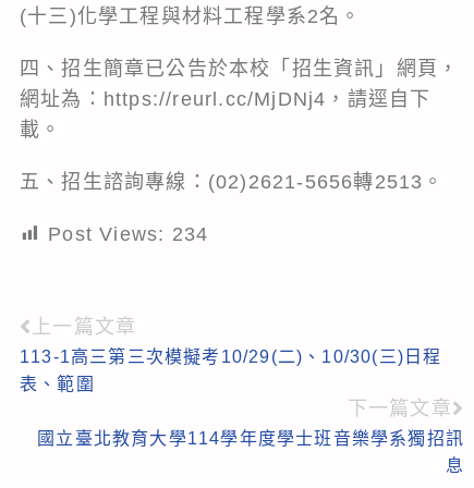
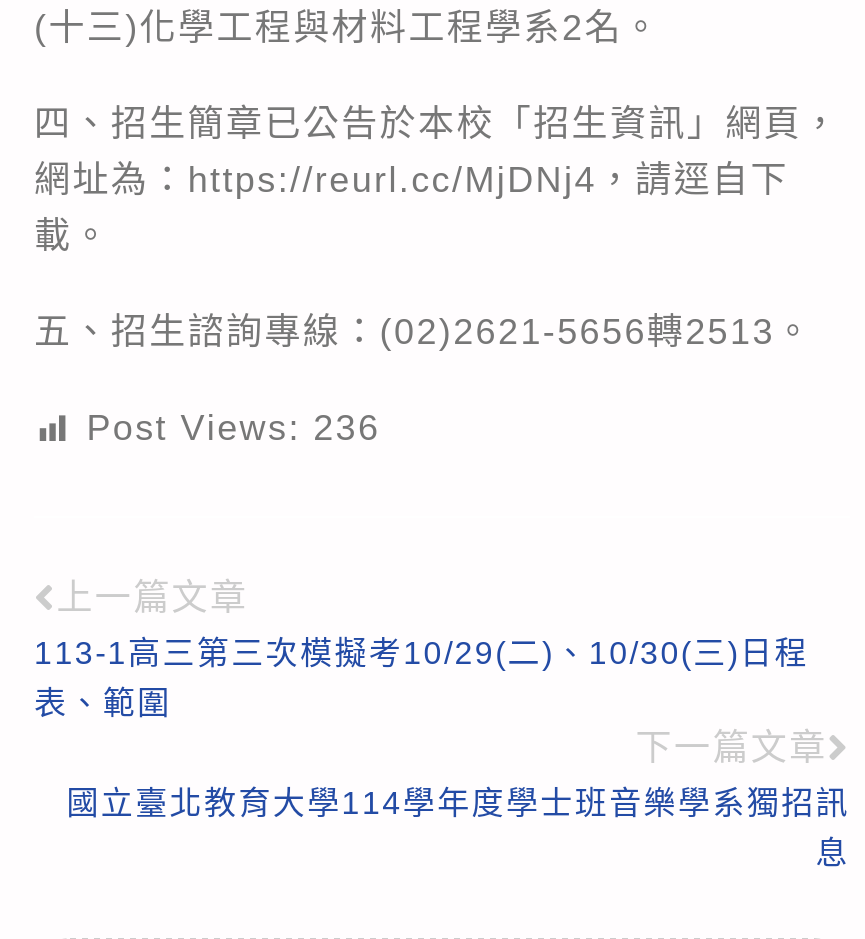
[48,223,208,245] Post Views: 234 -> [86,408,380,448] Post Views: 236

